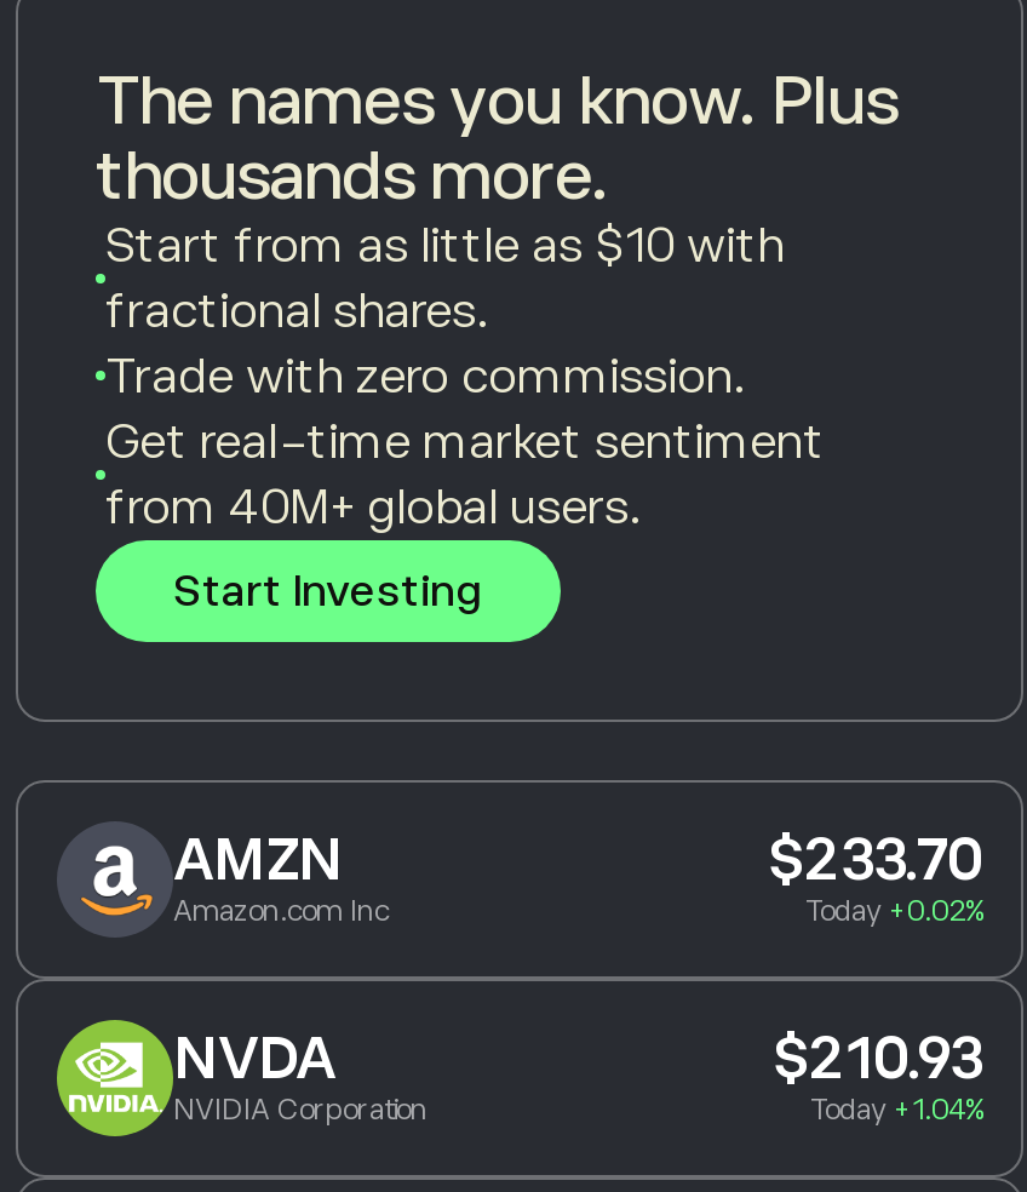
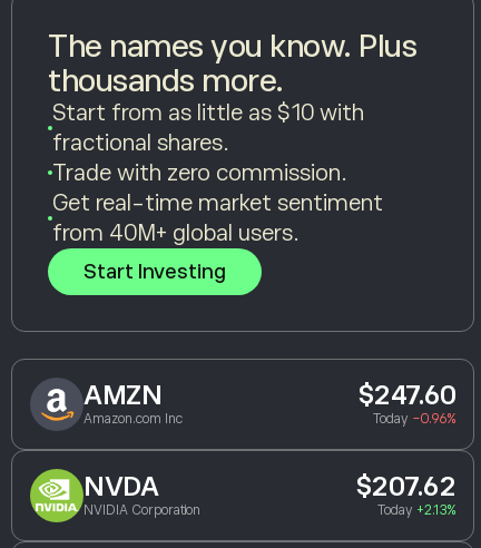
[768,825,982,891] $233.70 -> [357,379,455,410] $247.60
[805,893,982,927] Today +0.02% -> [373,411,455,426] Today -0.96%
[773,1024,982,1090] $210.93 -> [355,471,455,501] $207.62
[810,1092,982,1126] Today +1.04% -> [377,502,455,518] Today +2.13%

